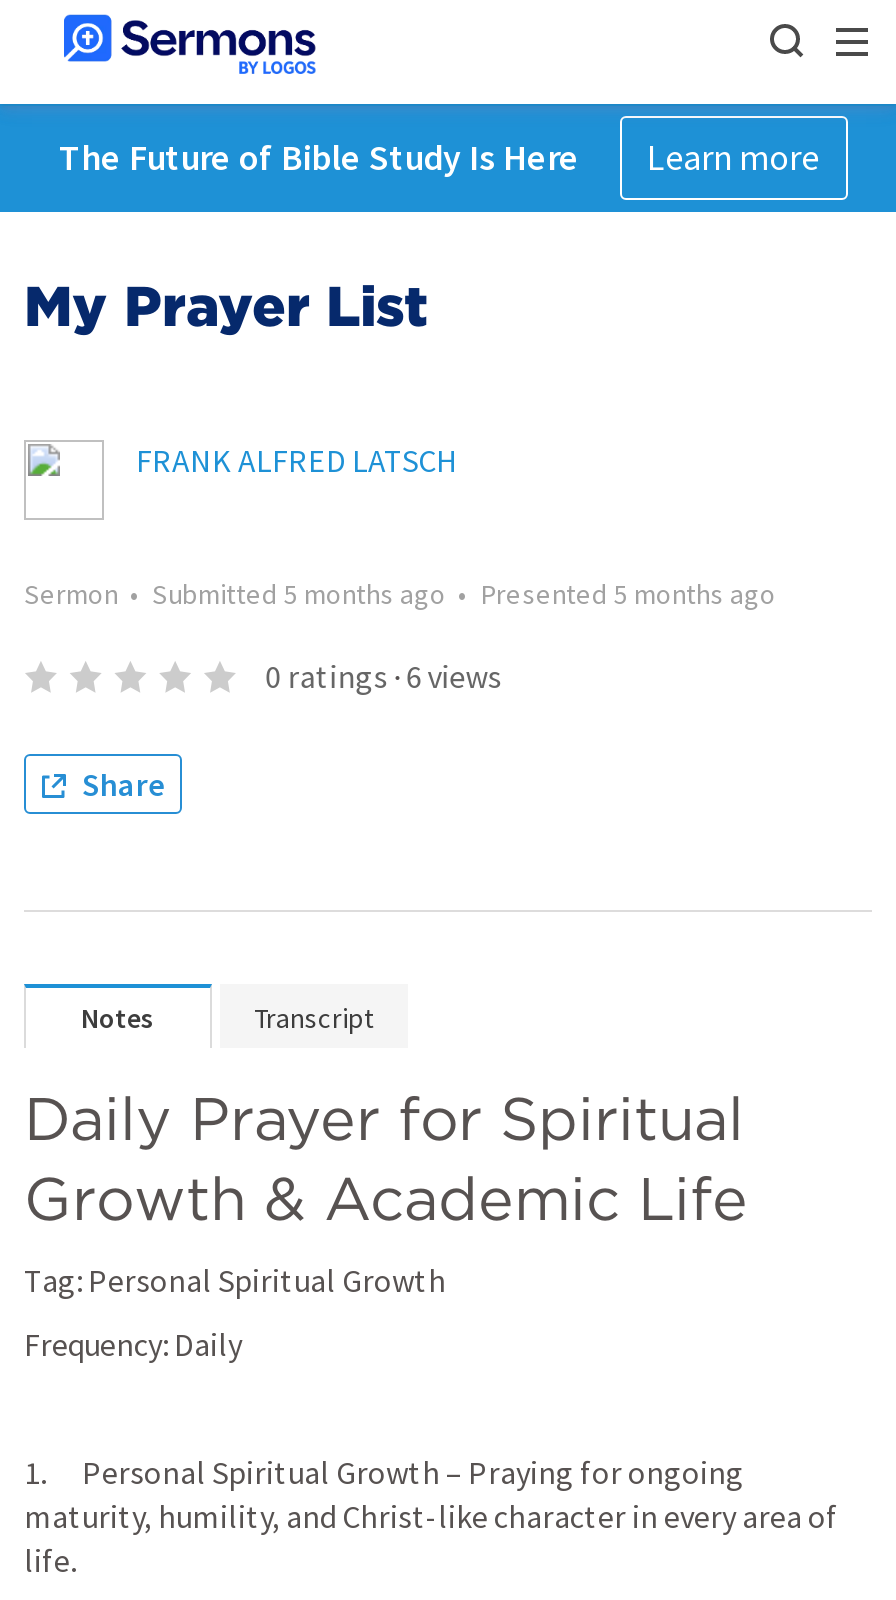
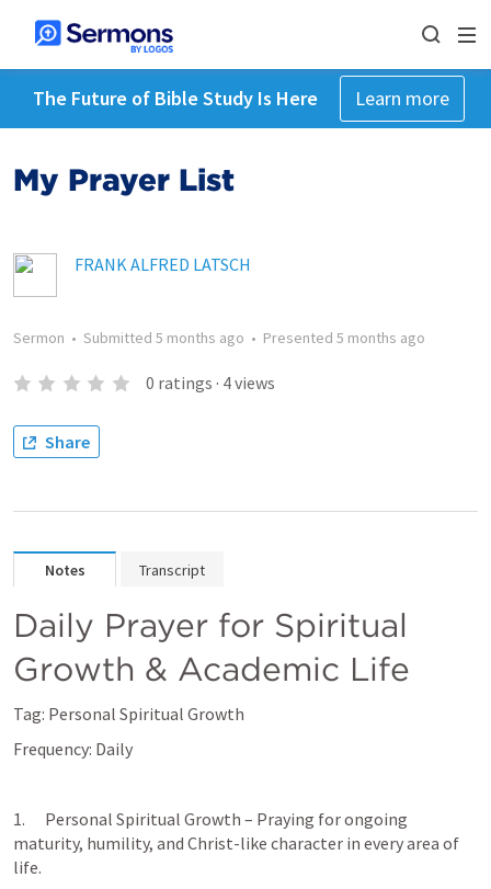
[265,656,501,696] 0 ratings · 6 views -> [145,372,275,394] 0 ratings · 4 views

